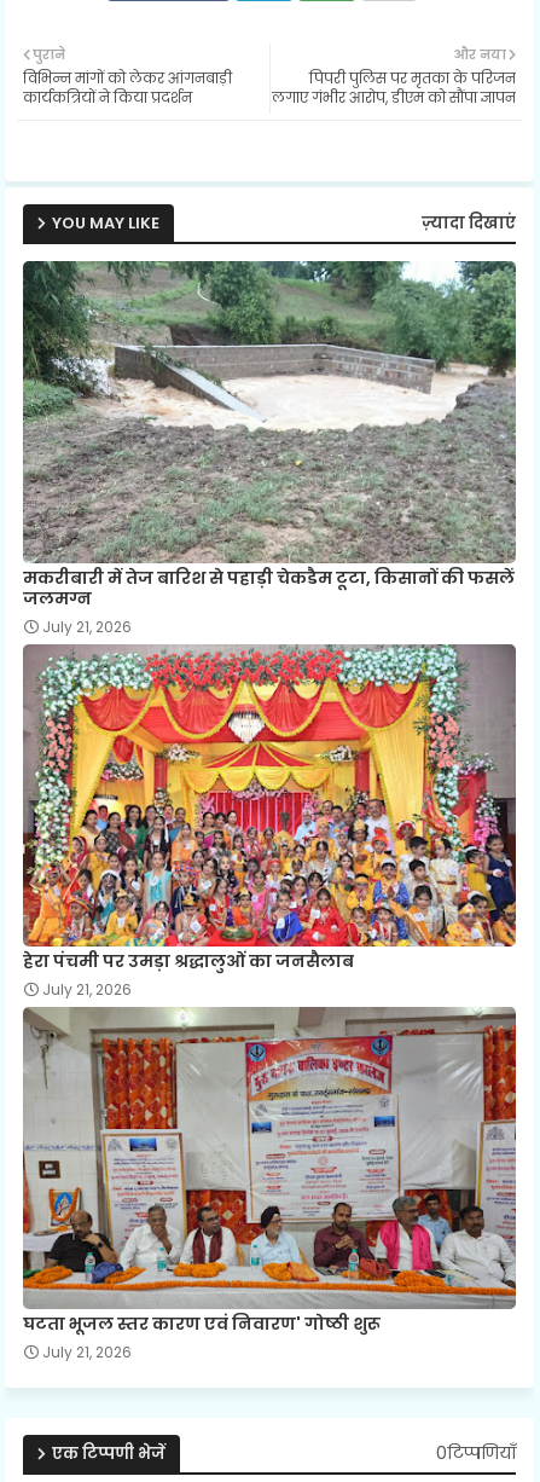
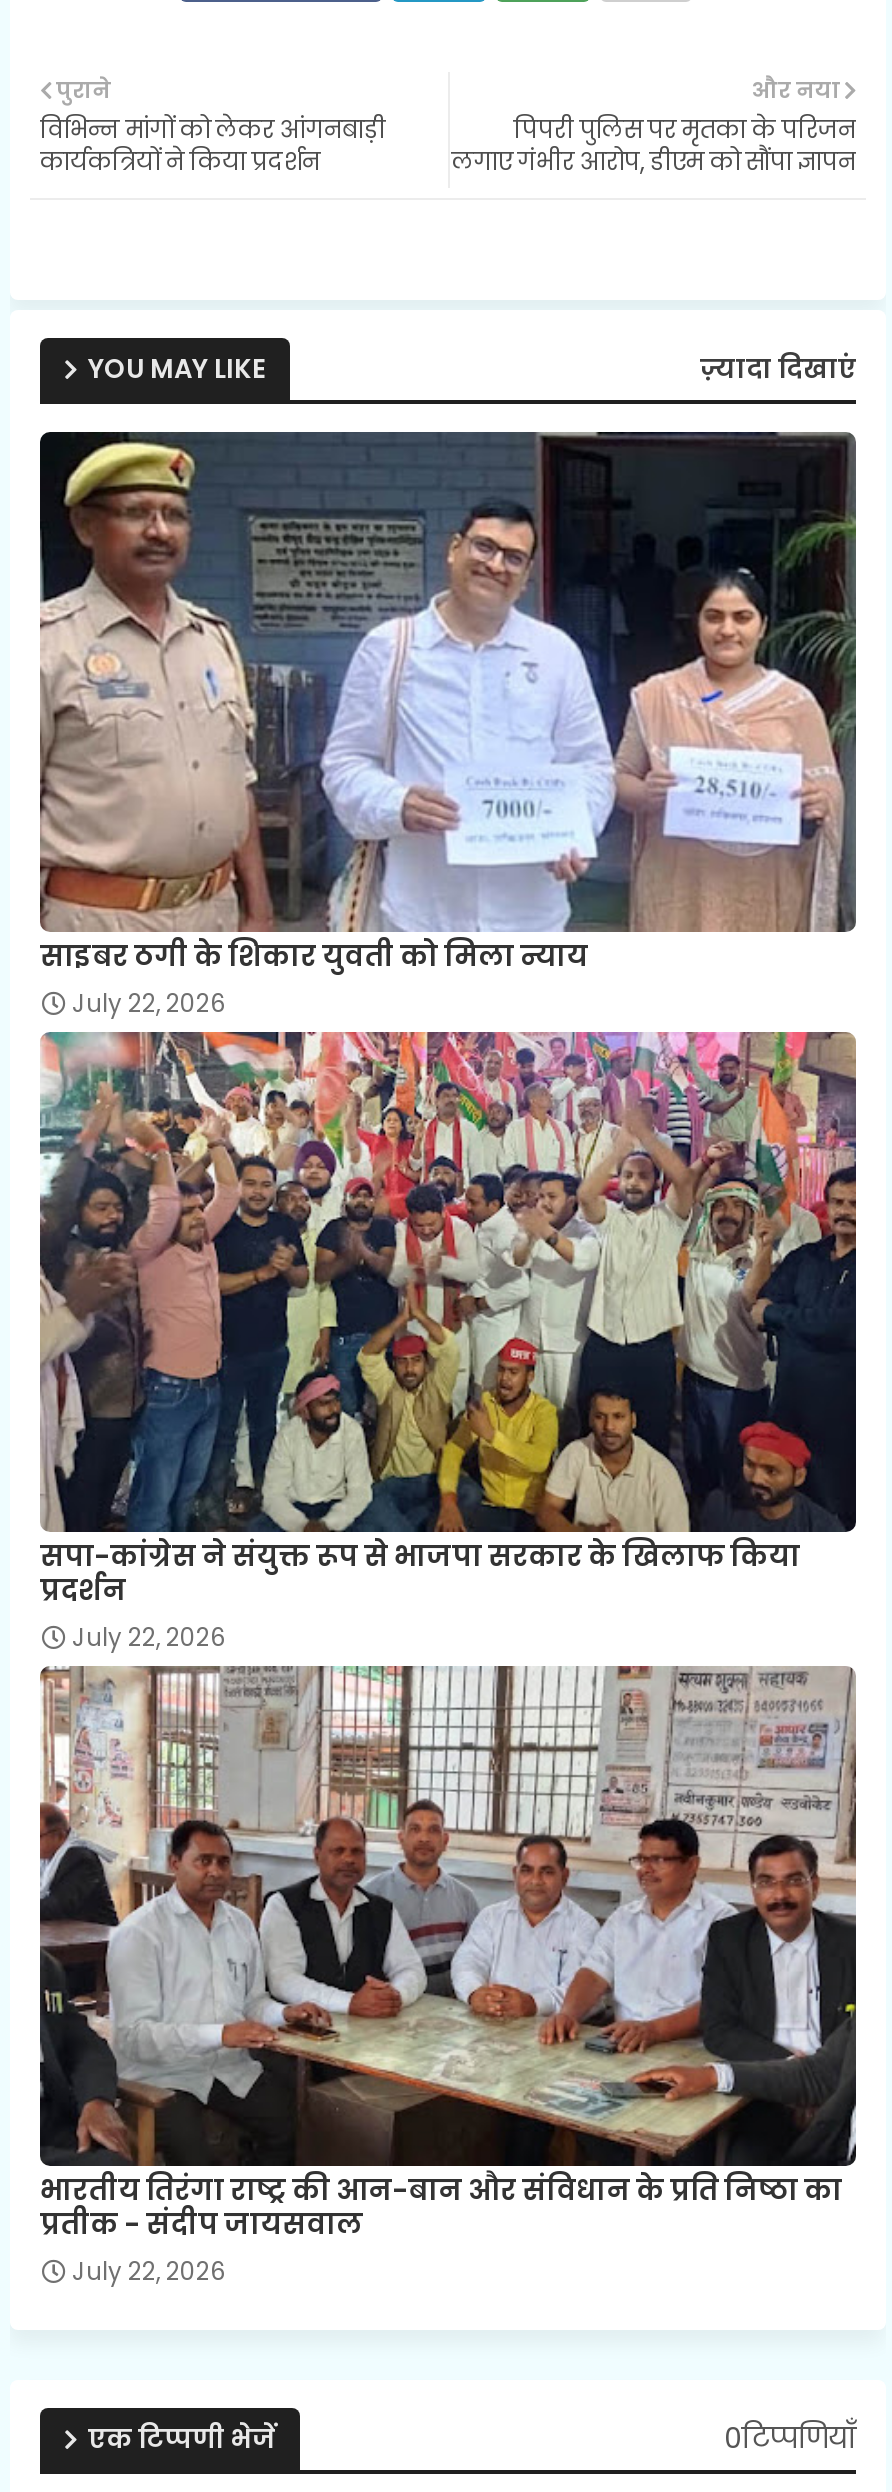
[22,260,516,637] [image] | मकरीबारी में तेज बारिश से पहाड़ी चेकडैम टूटा, किसानों की फसलें | जलमग्न | July 21, 2026 -> [40,432,856,1020] [image] | साइबर ठगी के शिकार युवती को मिला न्याय | July 22, 2026
[23,624,517,1000] [image] | हेरा पंचमी पर उमड़ा श्रद्धालुओं का जनसैलाब | July 21, 2026 -> [40,1030,858,1654] [image] | सपा-कांग्रेस ने संयुक्त रूप से भाजपा सरकार के खिलाफ किया | प्रदर्शन | July 22, 2026
[22,1007,516,1362] [image] | घटता भूजल स्तर कारण एवं निवारण' गोष्ठी शुरू | July 21, 2026 -> [38,1664,856,2288] [image] | भारतीय तिरंगा राष्ट्र की आन-बान और संविधान के प्रति निष्ठा का | प्रतीक - संदीप जायसवाल | July 22, 2026

